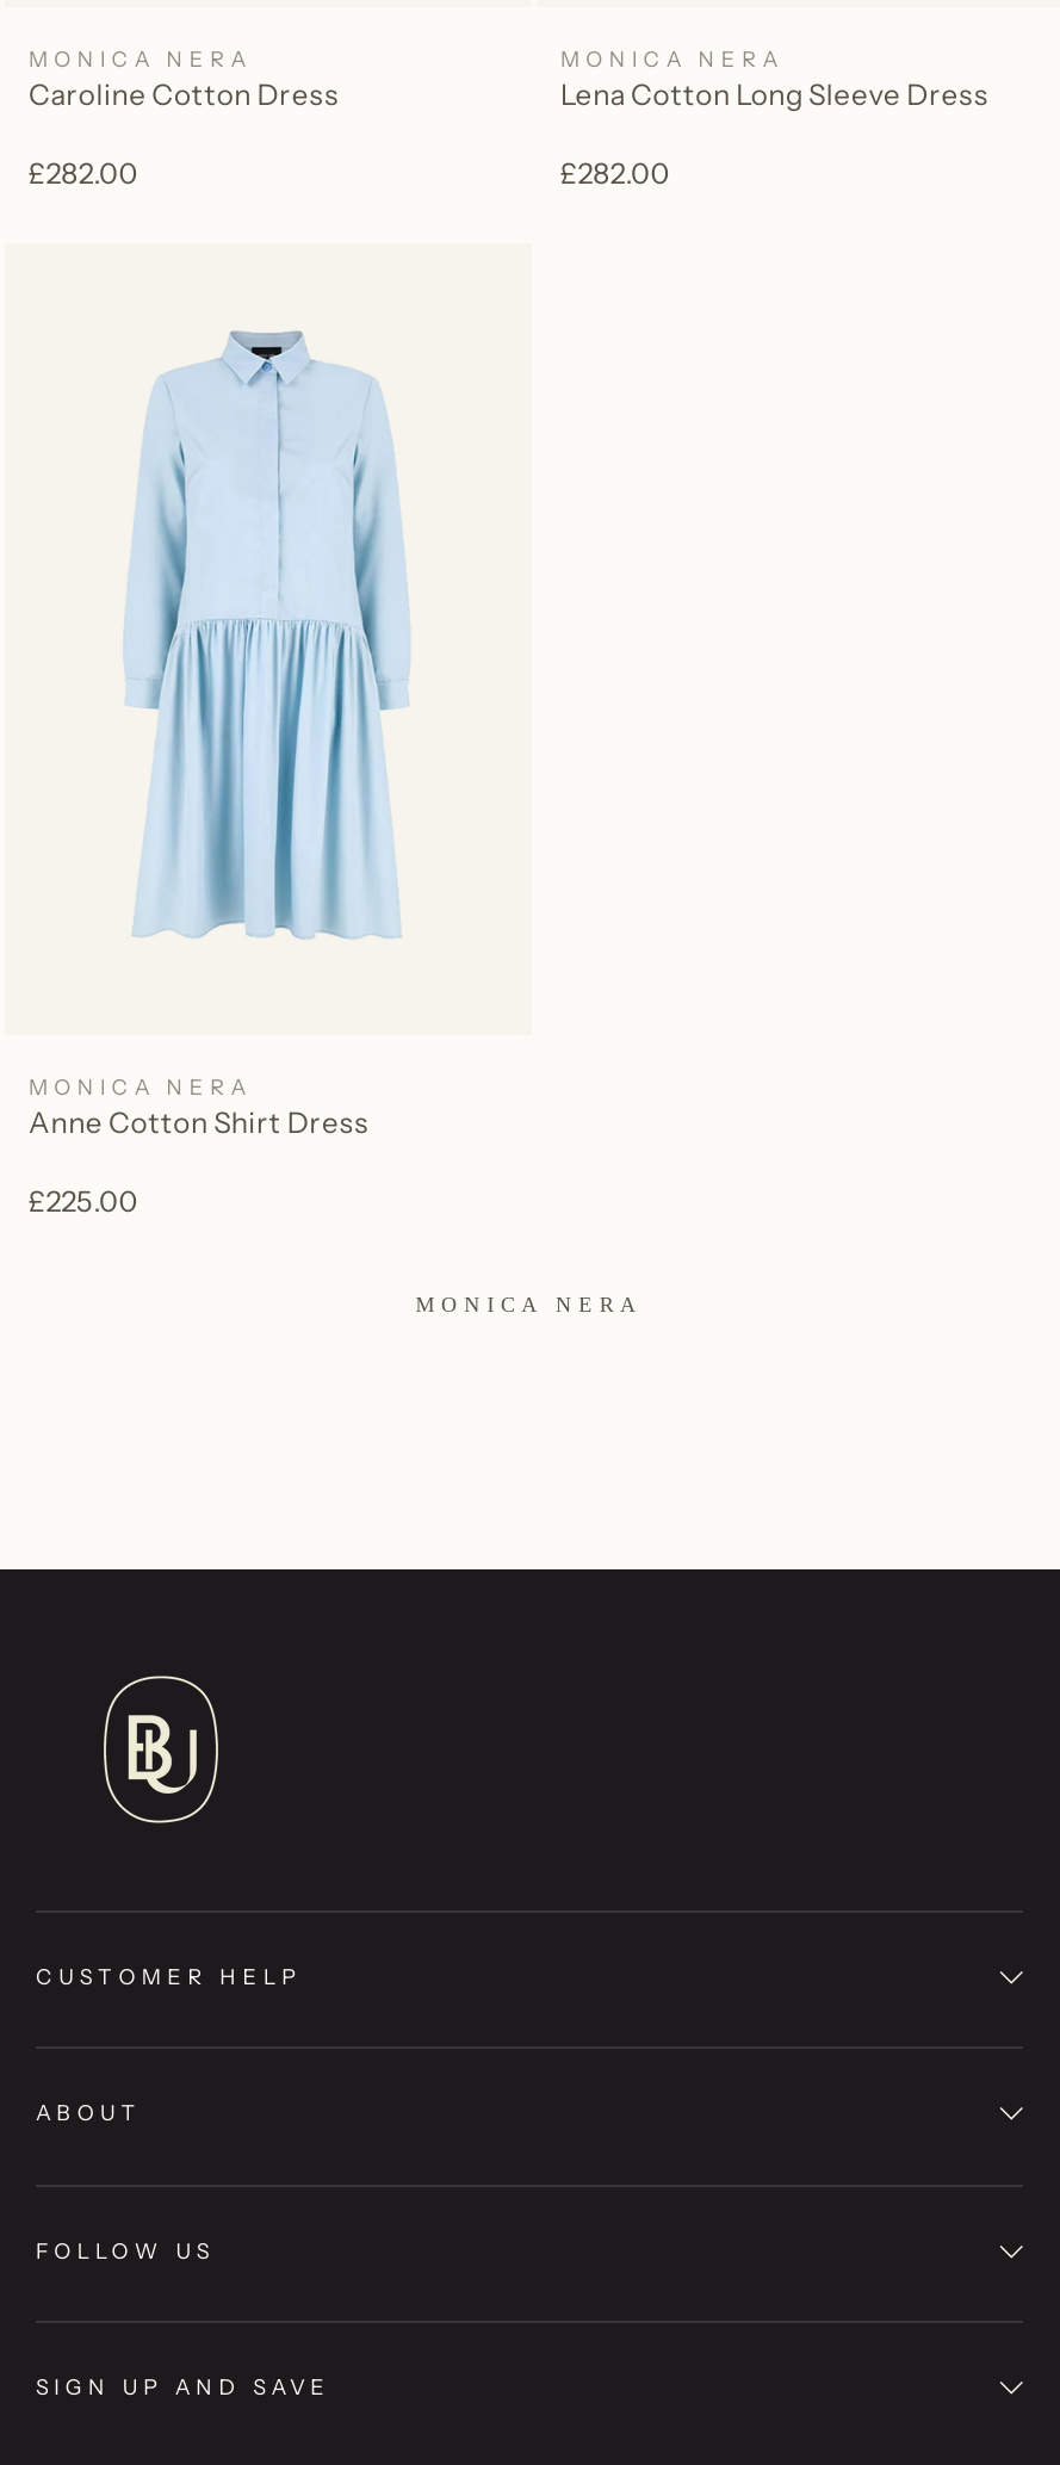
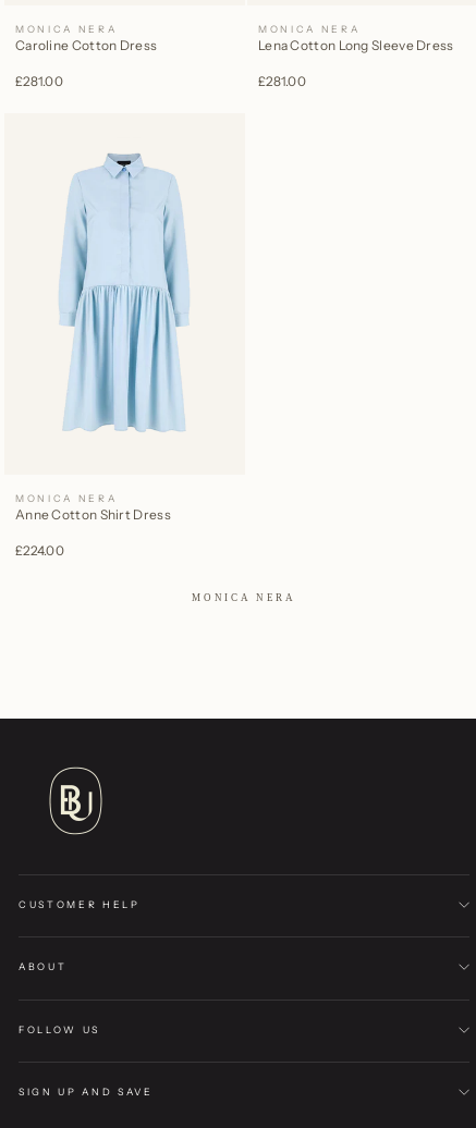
[29,155,139,191] £282.00 -> [15,73,63,89] £281.00
[560,155,670,191] £282.00 -> [258,73,306,89] £281.00
[29,1182,139,1218] £225.00 -> [15,542,64,558] £224.00

